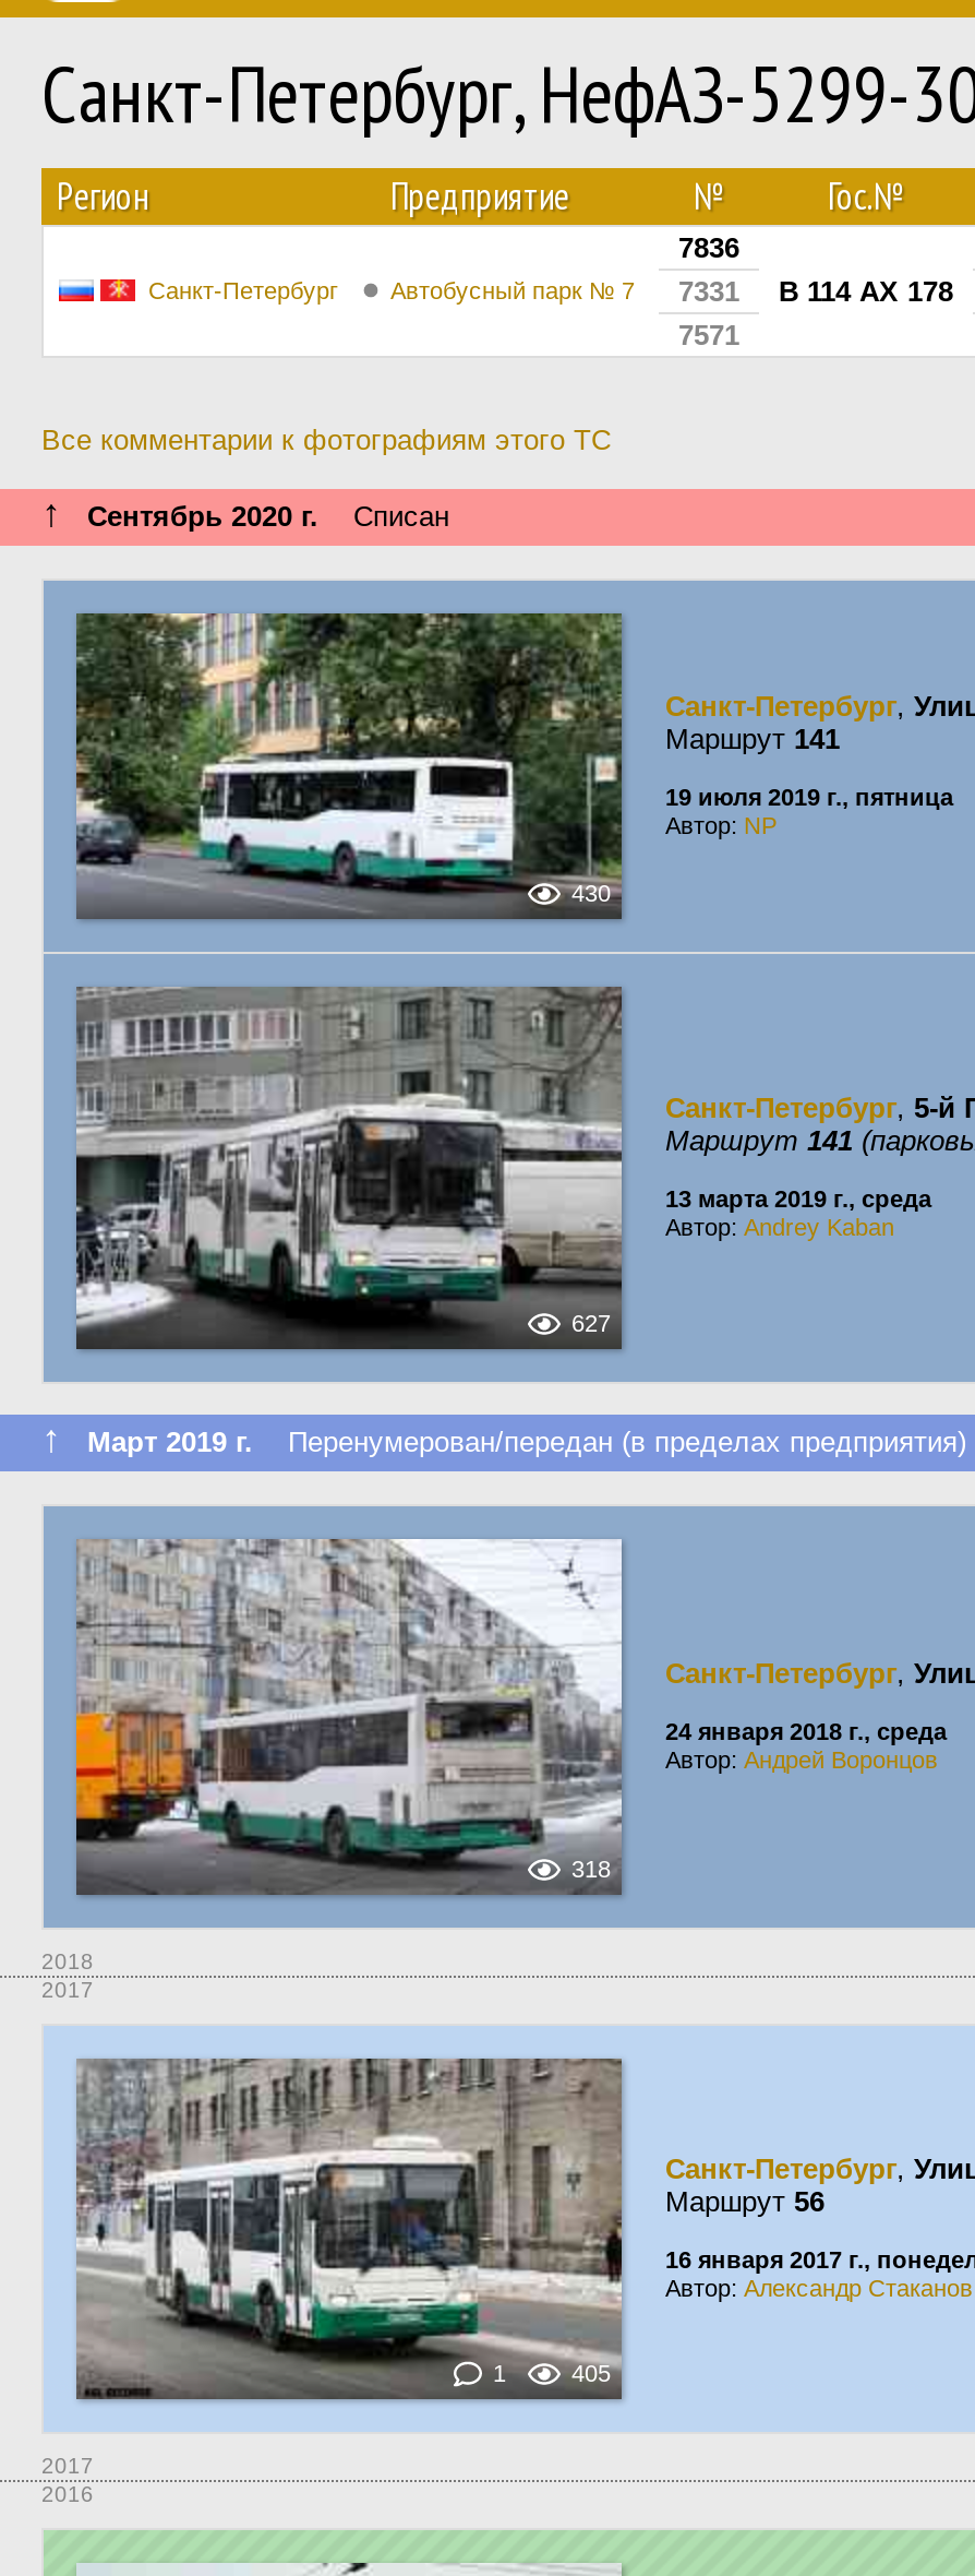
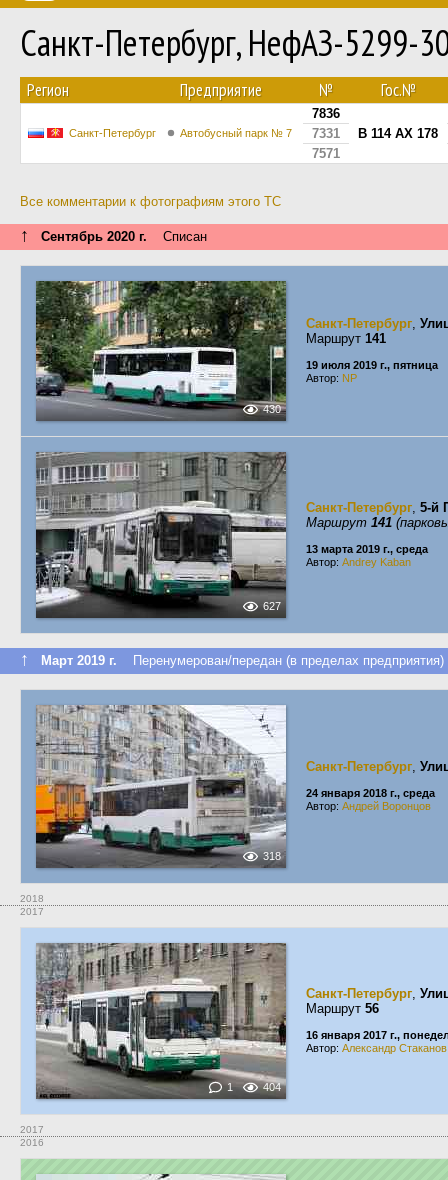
[571,2360,611,2386] 405 -> [263,1081,281,1093] 404

